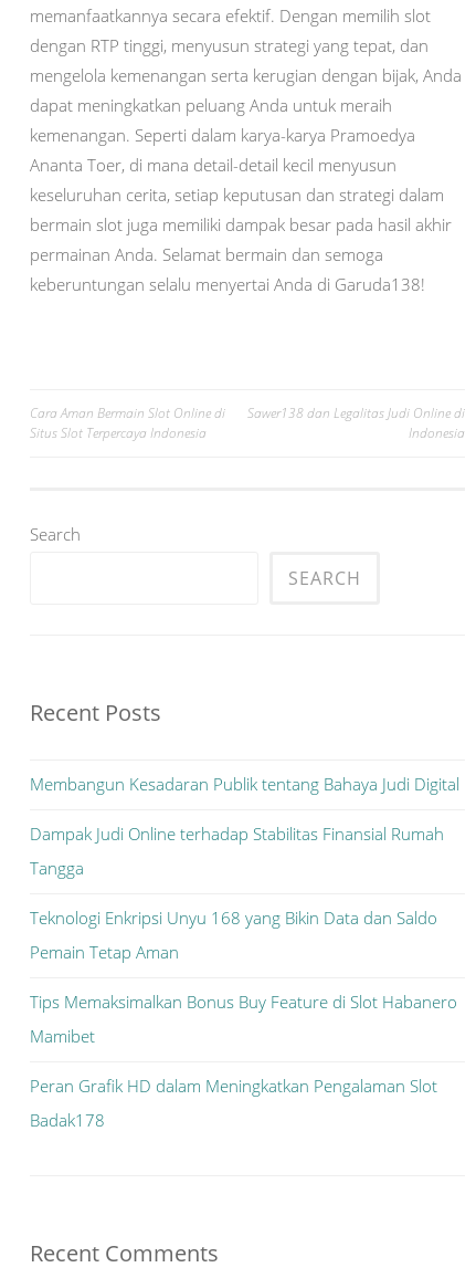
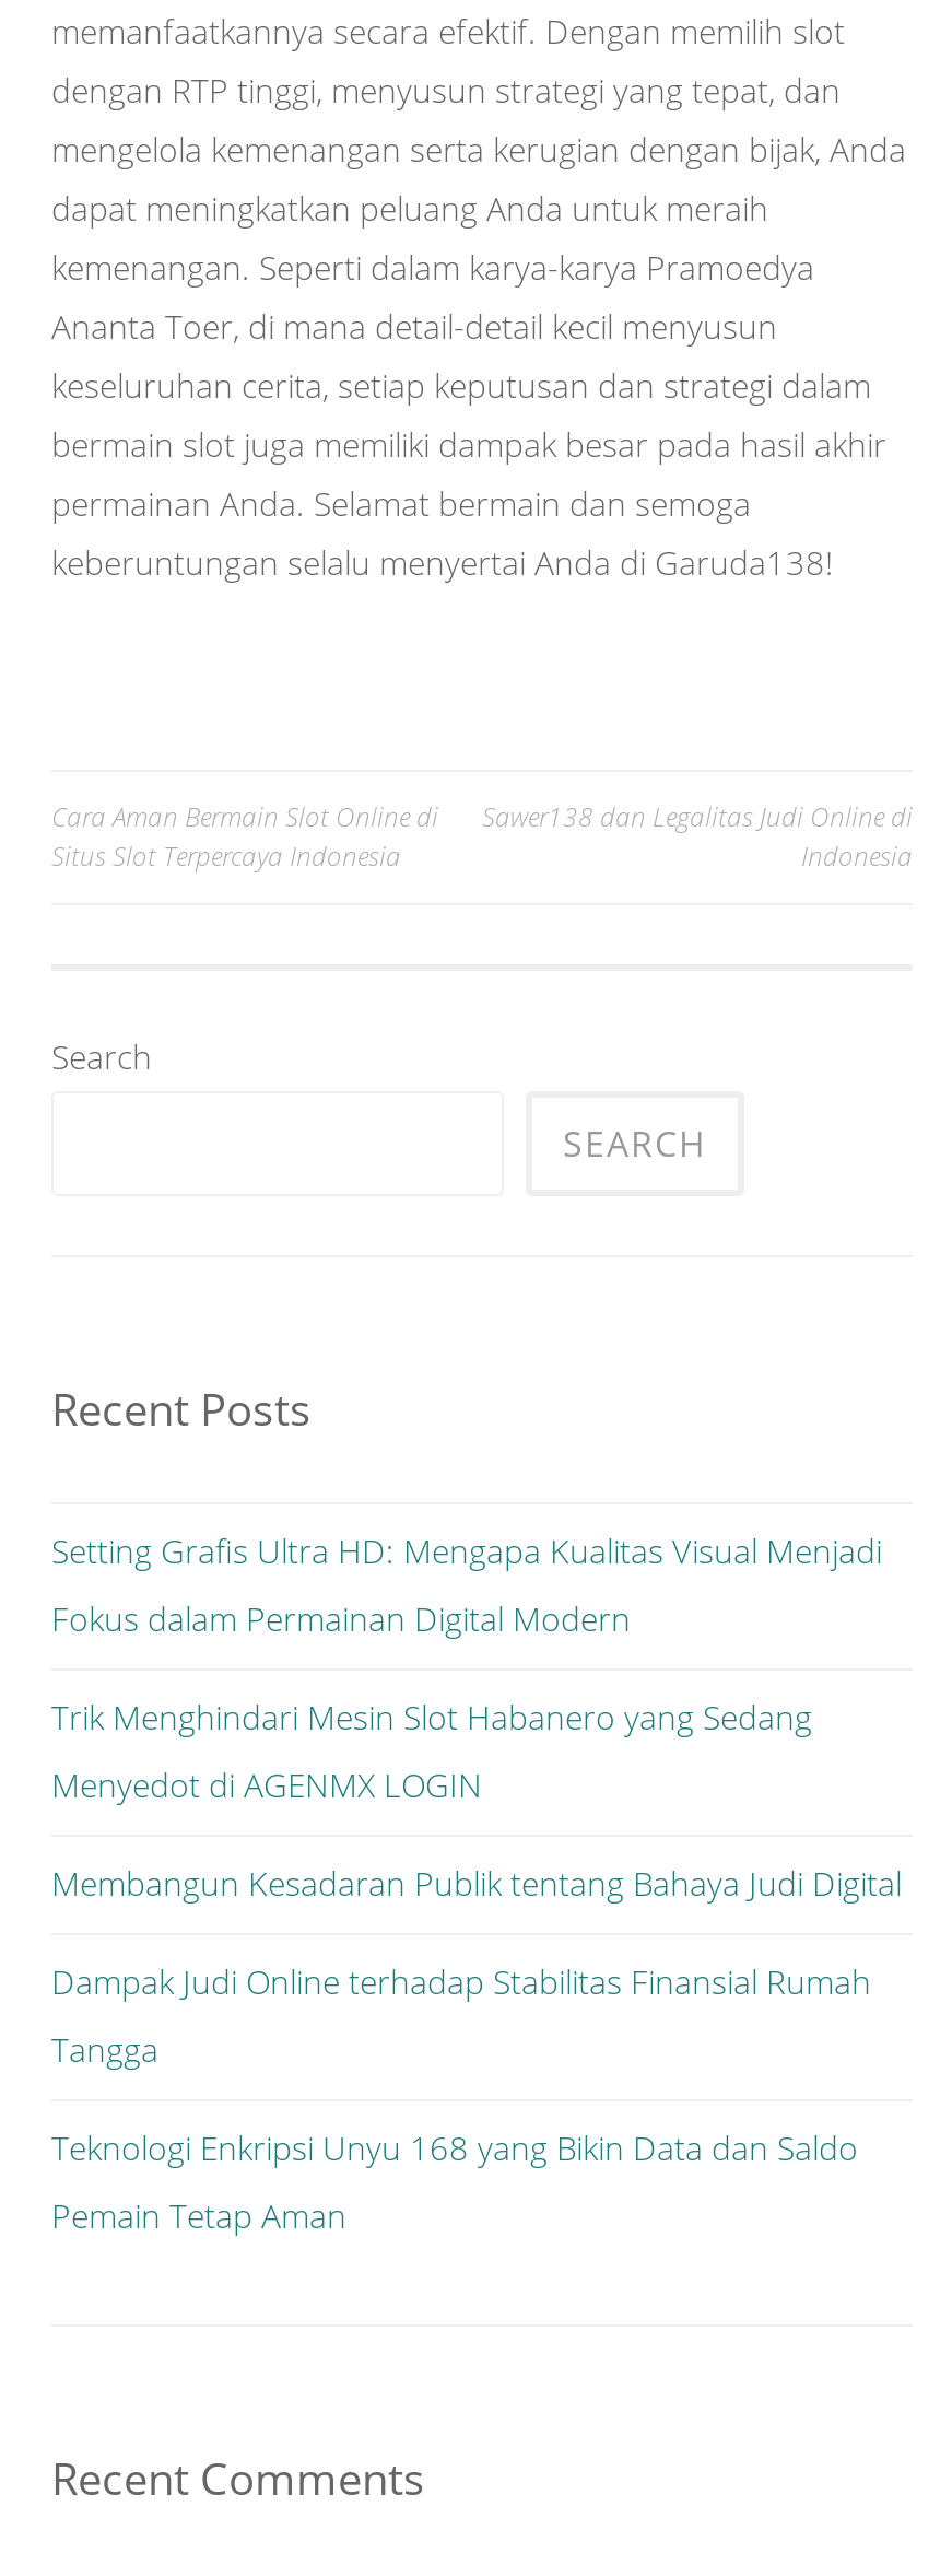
none -> [51,1529,882,1806] Setting Grafis Ultra HD: Mengapa Kualitas Visual Menjadi | Fokus dalam Permainan Digital Modern | Trik Menghindari Mesin Slot Habanero yang Sedang | Menyedot di AGENMX LOGIN
moved [30,773,459,963] -> [51,1861,902,2237]: Membangun Kesadaran Publik tentang Bahaya Judi Digital | Dampak Judi Online terhadap Stabilitas Finansial Rumah | Tangga | Teknologi Enkripsi Unyu 168 yang Bikin Data dan Saldo | Pemain Tetap Aman
[30,991,457,1131] Tips Memaksimalkan Bonus Buy Feature di Slot Habanero | Mamibet | Peran Grafik HD dalam Meningkatkan Pengalaman Slot | Badak178 -> none

